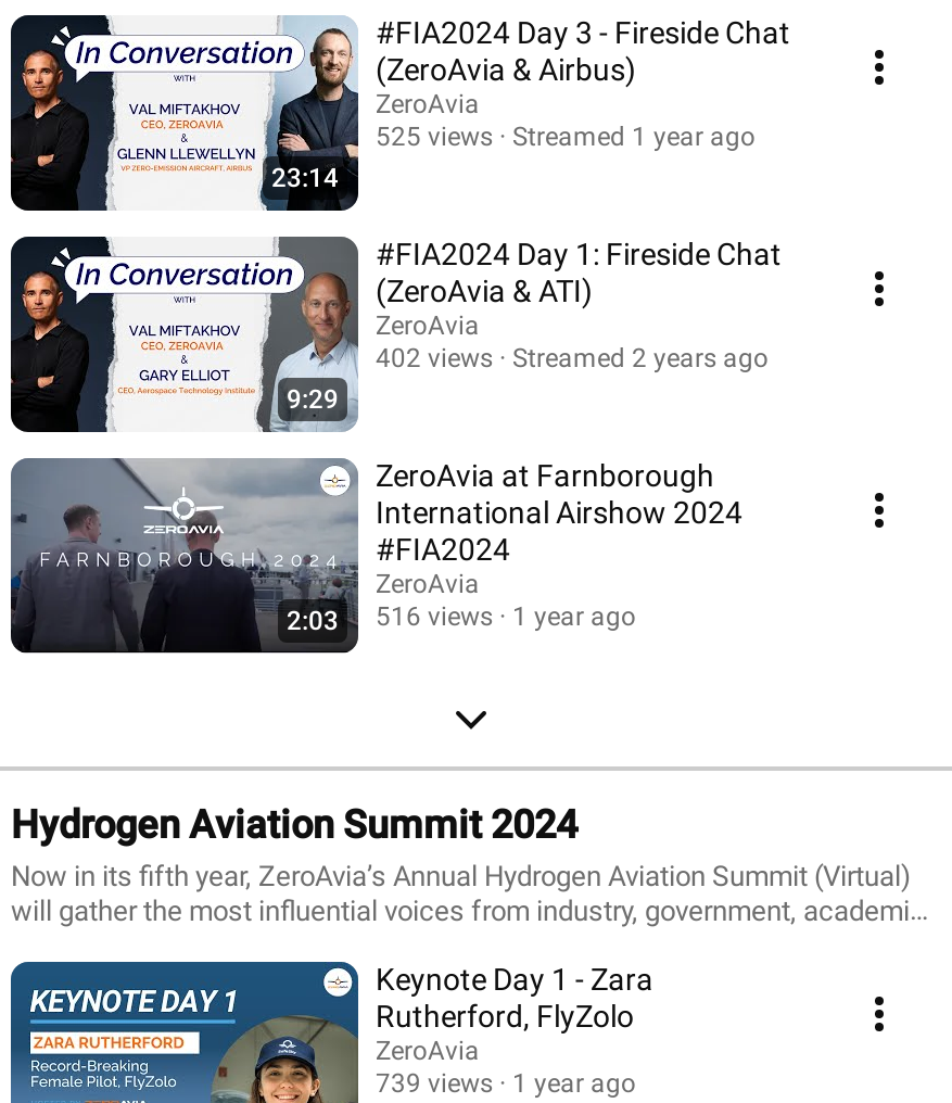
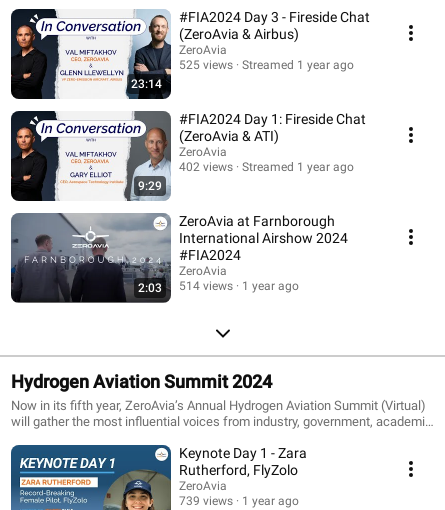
[512,342,769,372] Streamed 2 years ago -> [242,159,354,173] Streamed 1 year ago
[287,600,636,635] 2:03 516 views 1 year ago -> [138,278,299,294] 2:03 514 views 1 year ago

